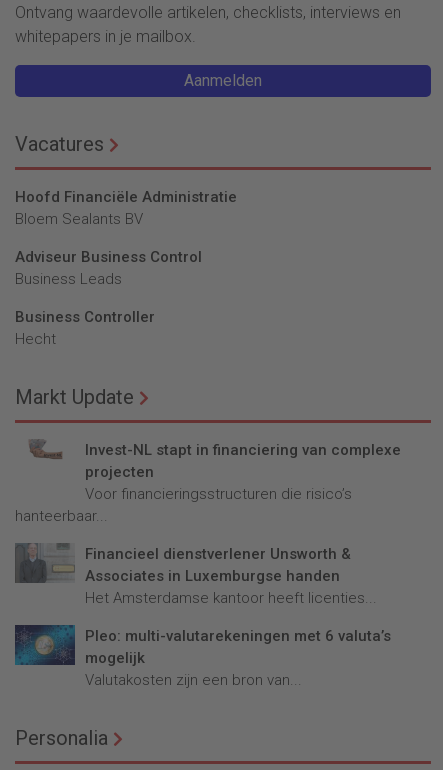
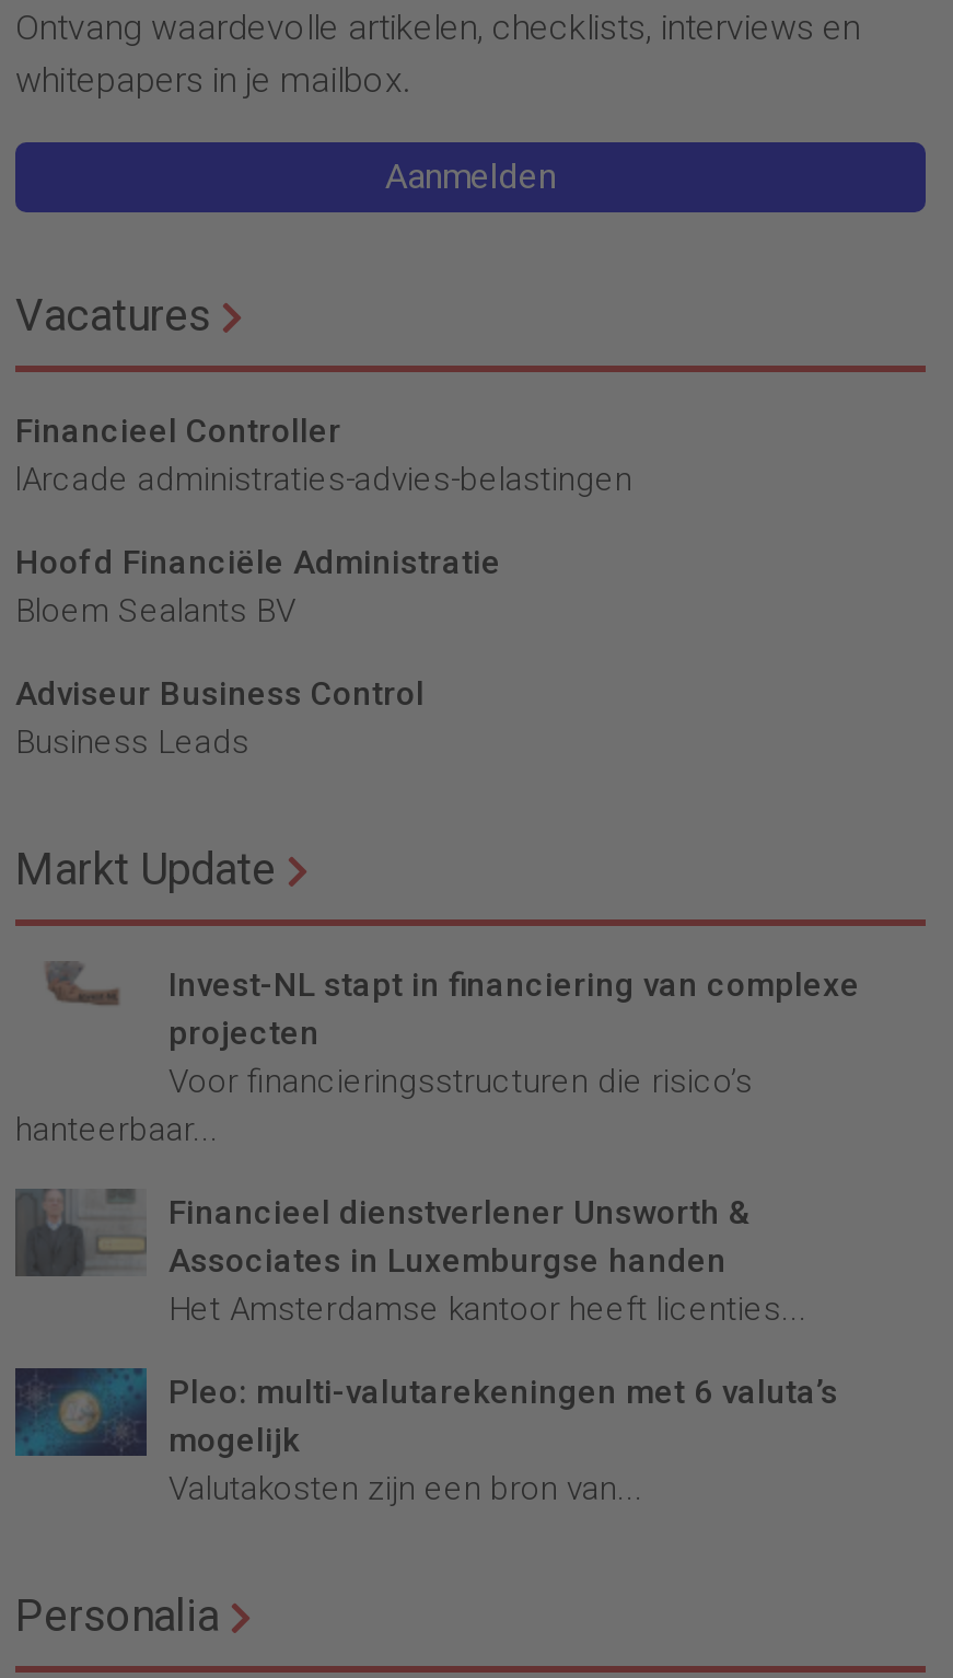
none -> [15,412,632,500] Financieel Controller | lArcade administraties-advies-belastingen
moved [15,188,237,288] -> [15,544,501,763]: Hoofd Financiële Administratie | Bloem Sealants BV | Adviseur Business Control | Business Leads
[15,308,155,348] Business Controller | Hecht -> none

